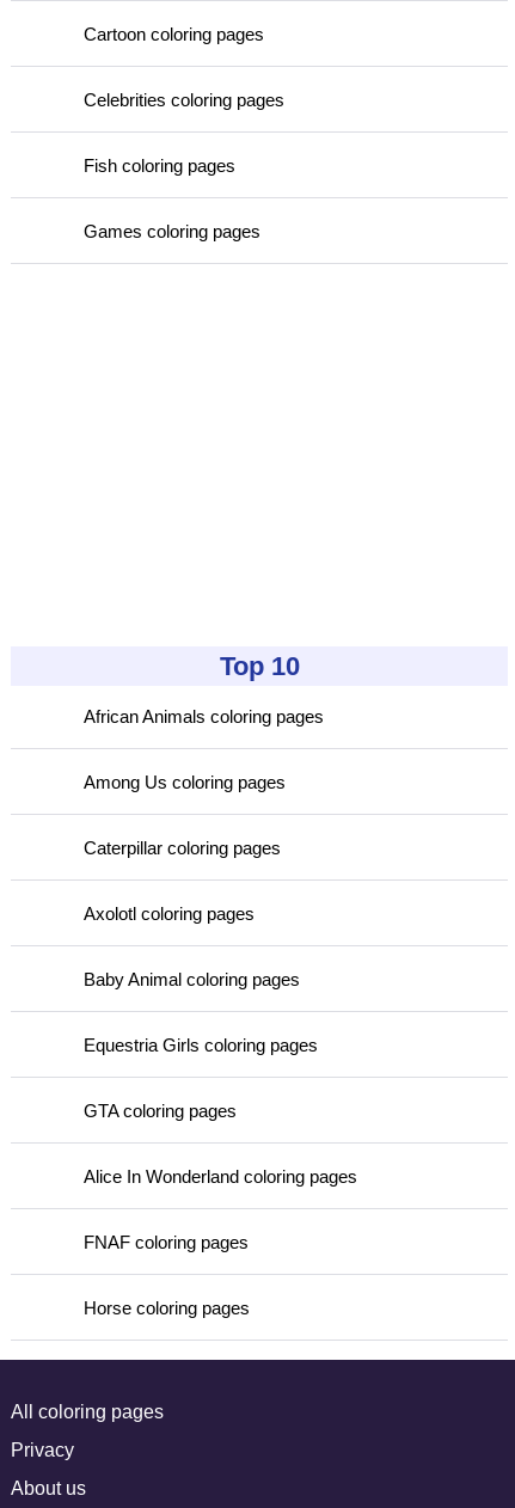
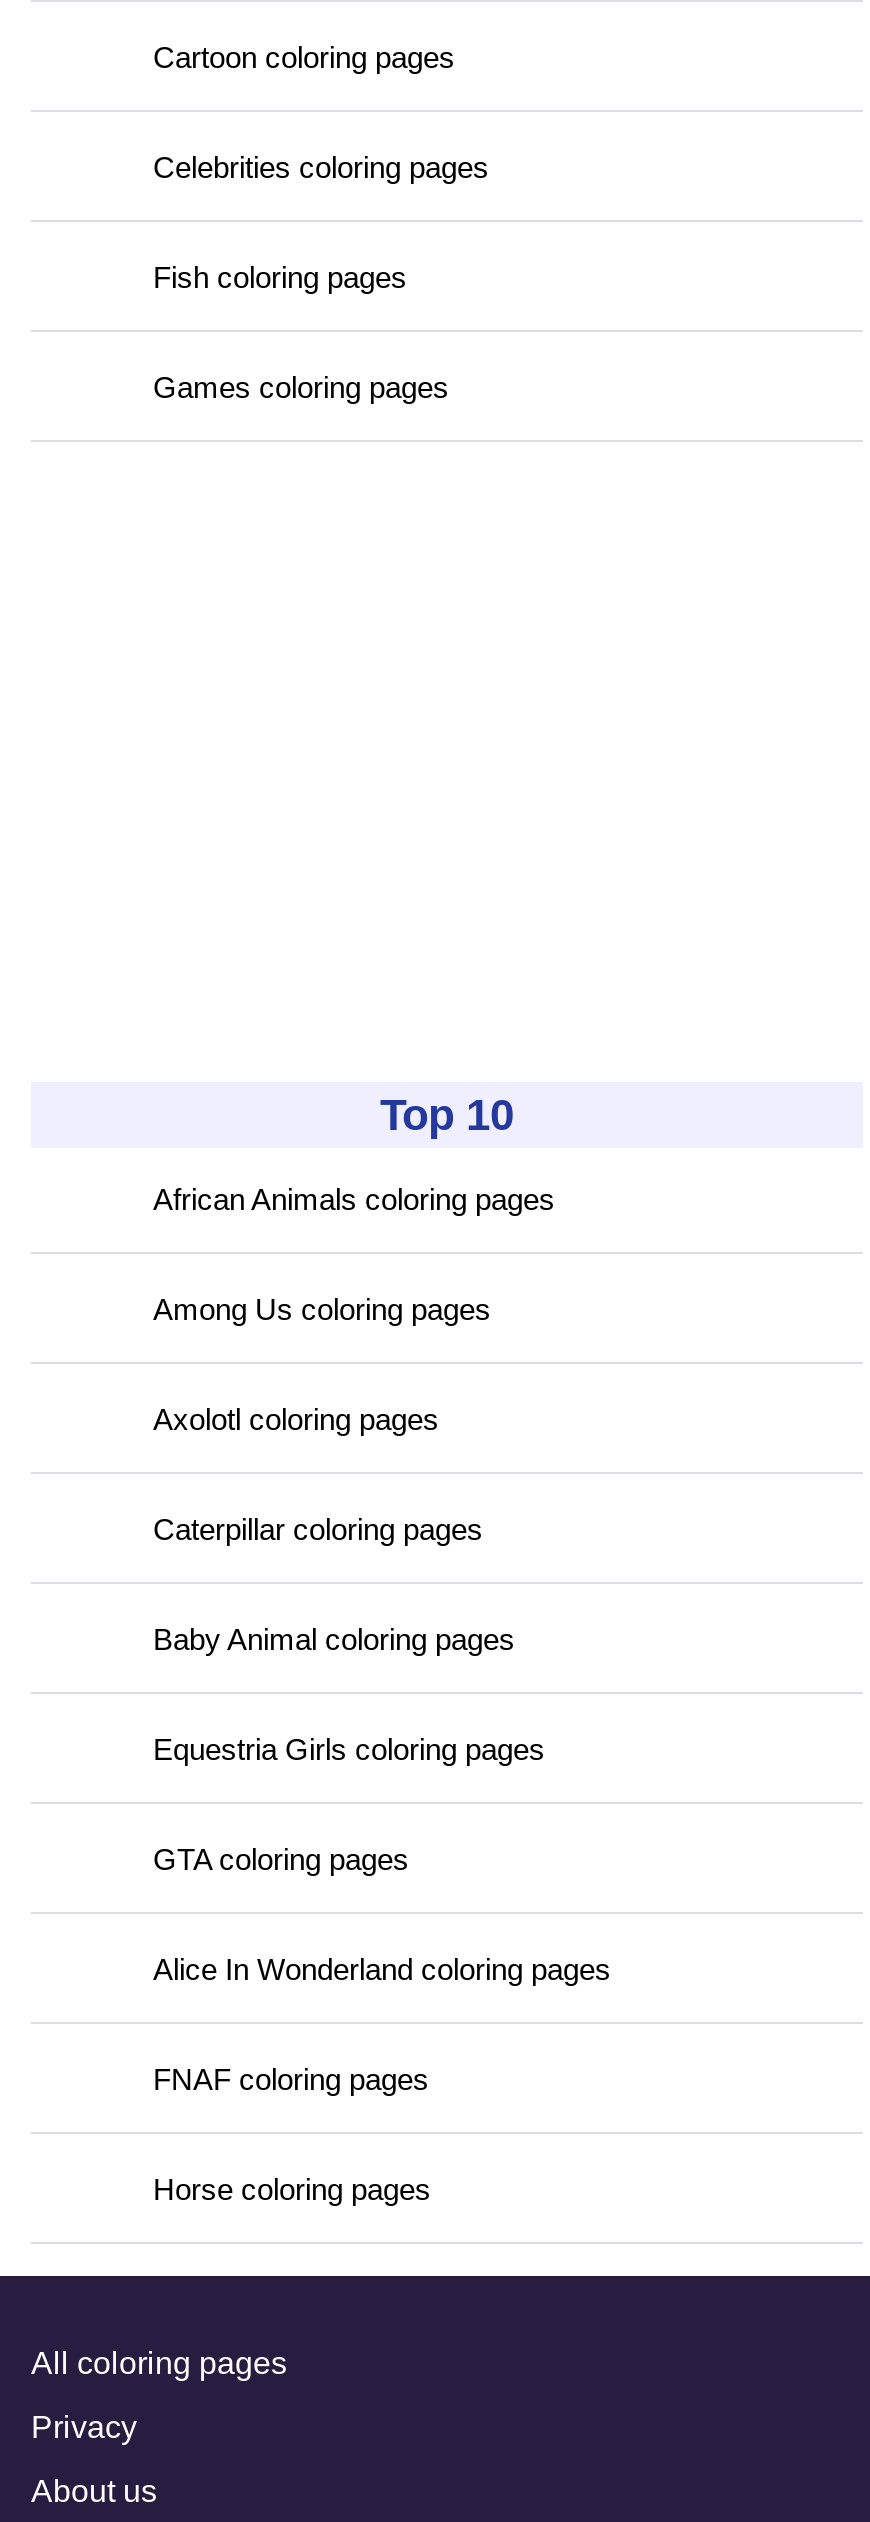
moved [84,838,281,858] -> [153,1512,483,1546]: Caterpillar coloring pages
moved [84,904,255,924] -> [153,1402,439,1436]: Axolotl coloring pages

